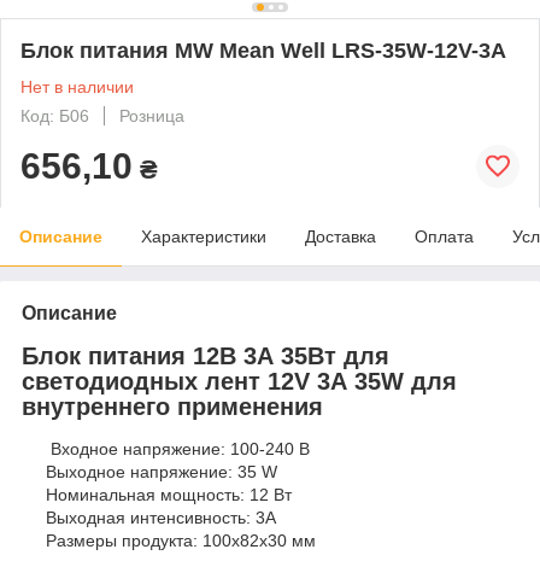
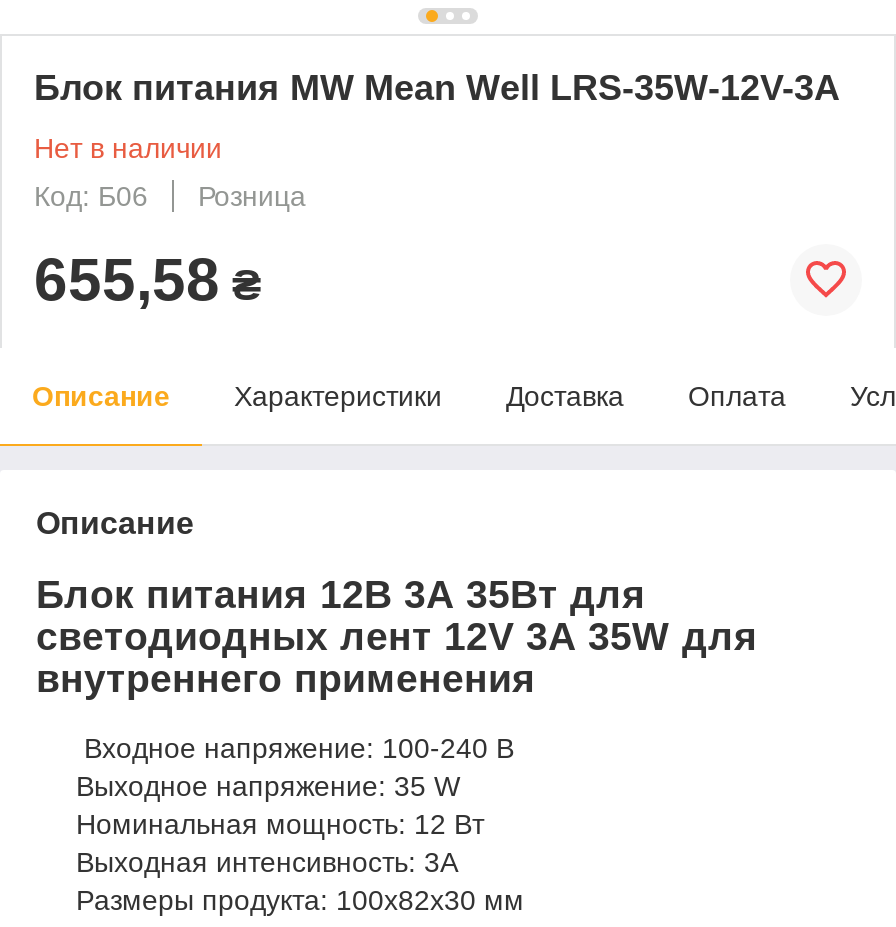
[20,146,158,186] 656,10 ₴ -> [34,246,262,312] 655,58 ₴

